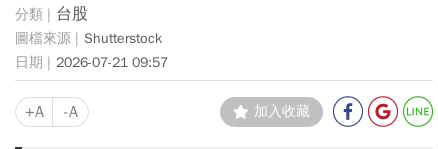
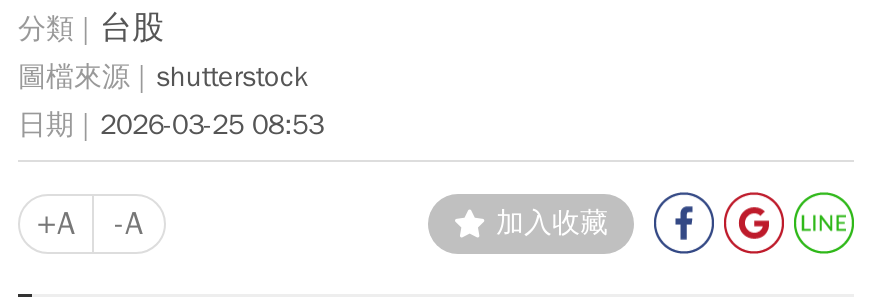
[56,30,168,71] Shutterstock | 2026-07-21 09:57 -> [100,61,324,143] shutterstock | 2026-03-25 08:53

